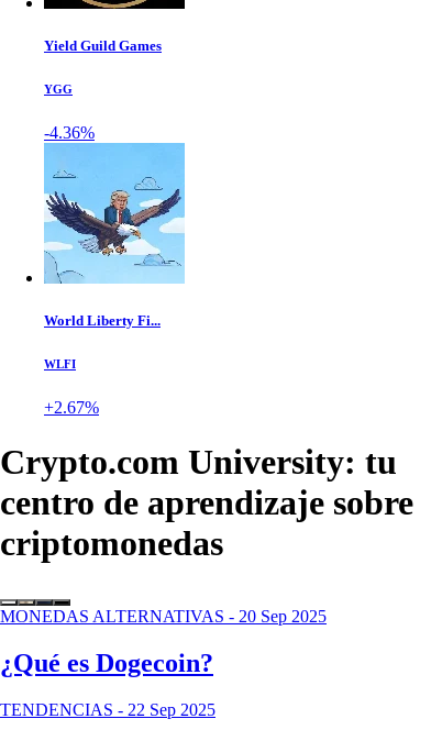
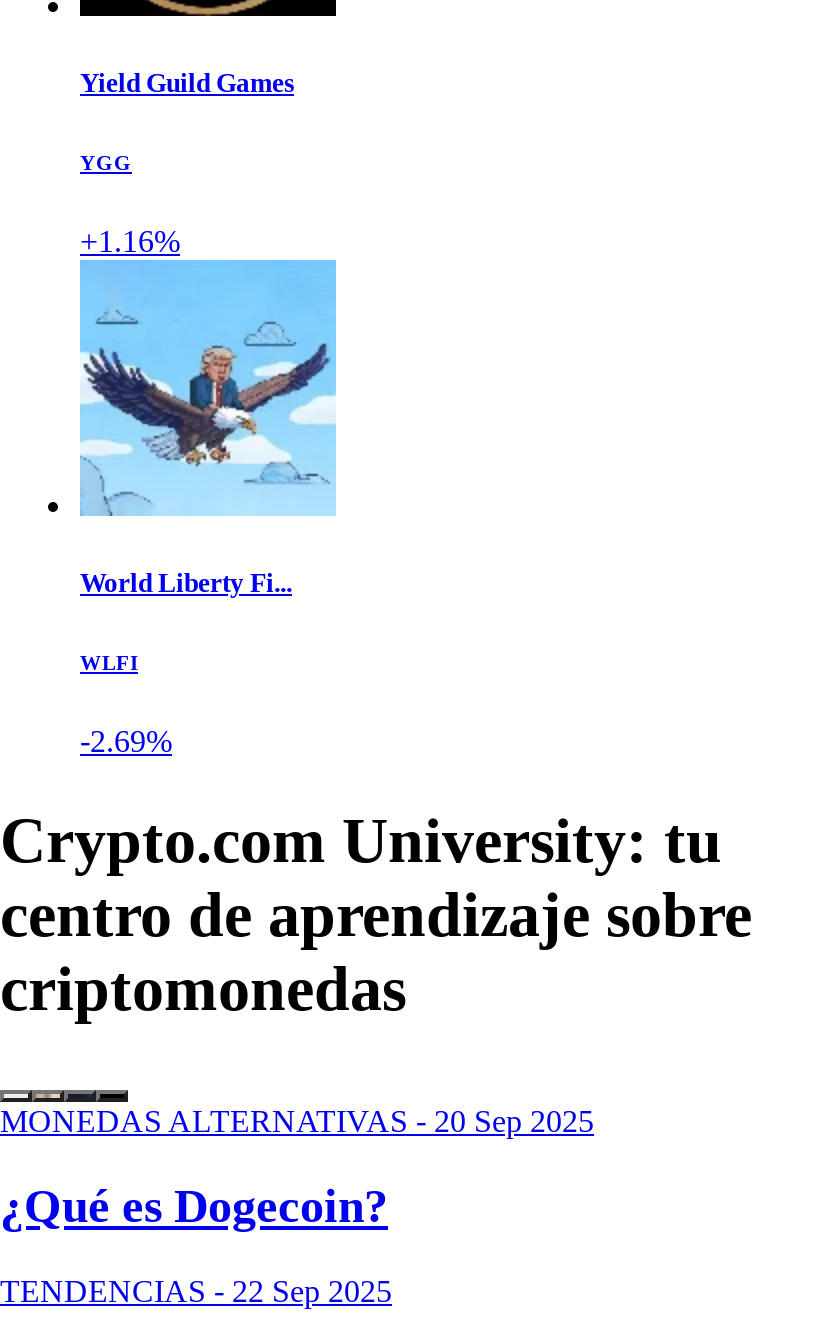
[44,123,95,142] -4.36% -> [80,224,180,258] +1.16%
[44,398,99,417] +2.67% -> [80,725,172,759] -2.69%

